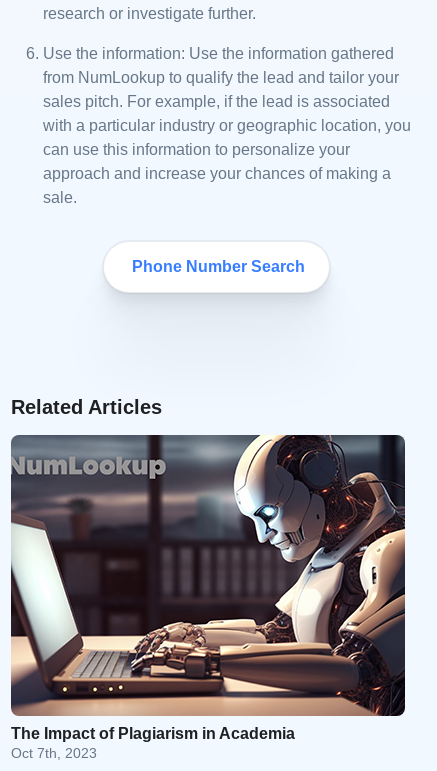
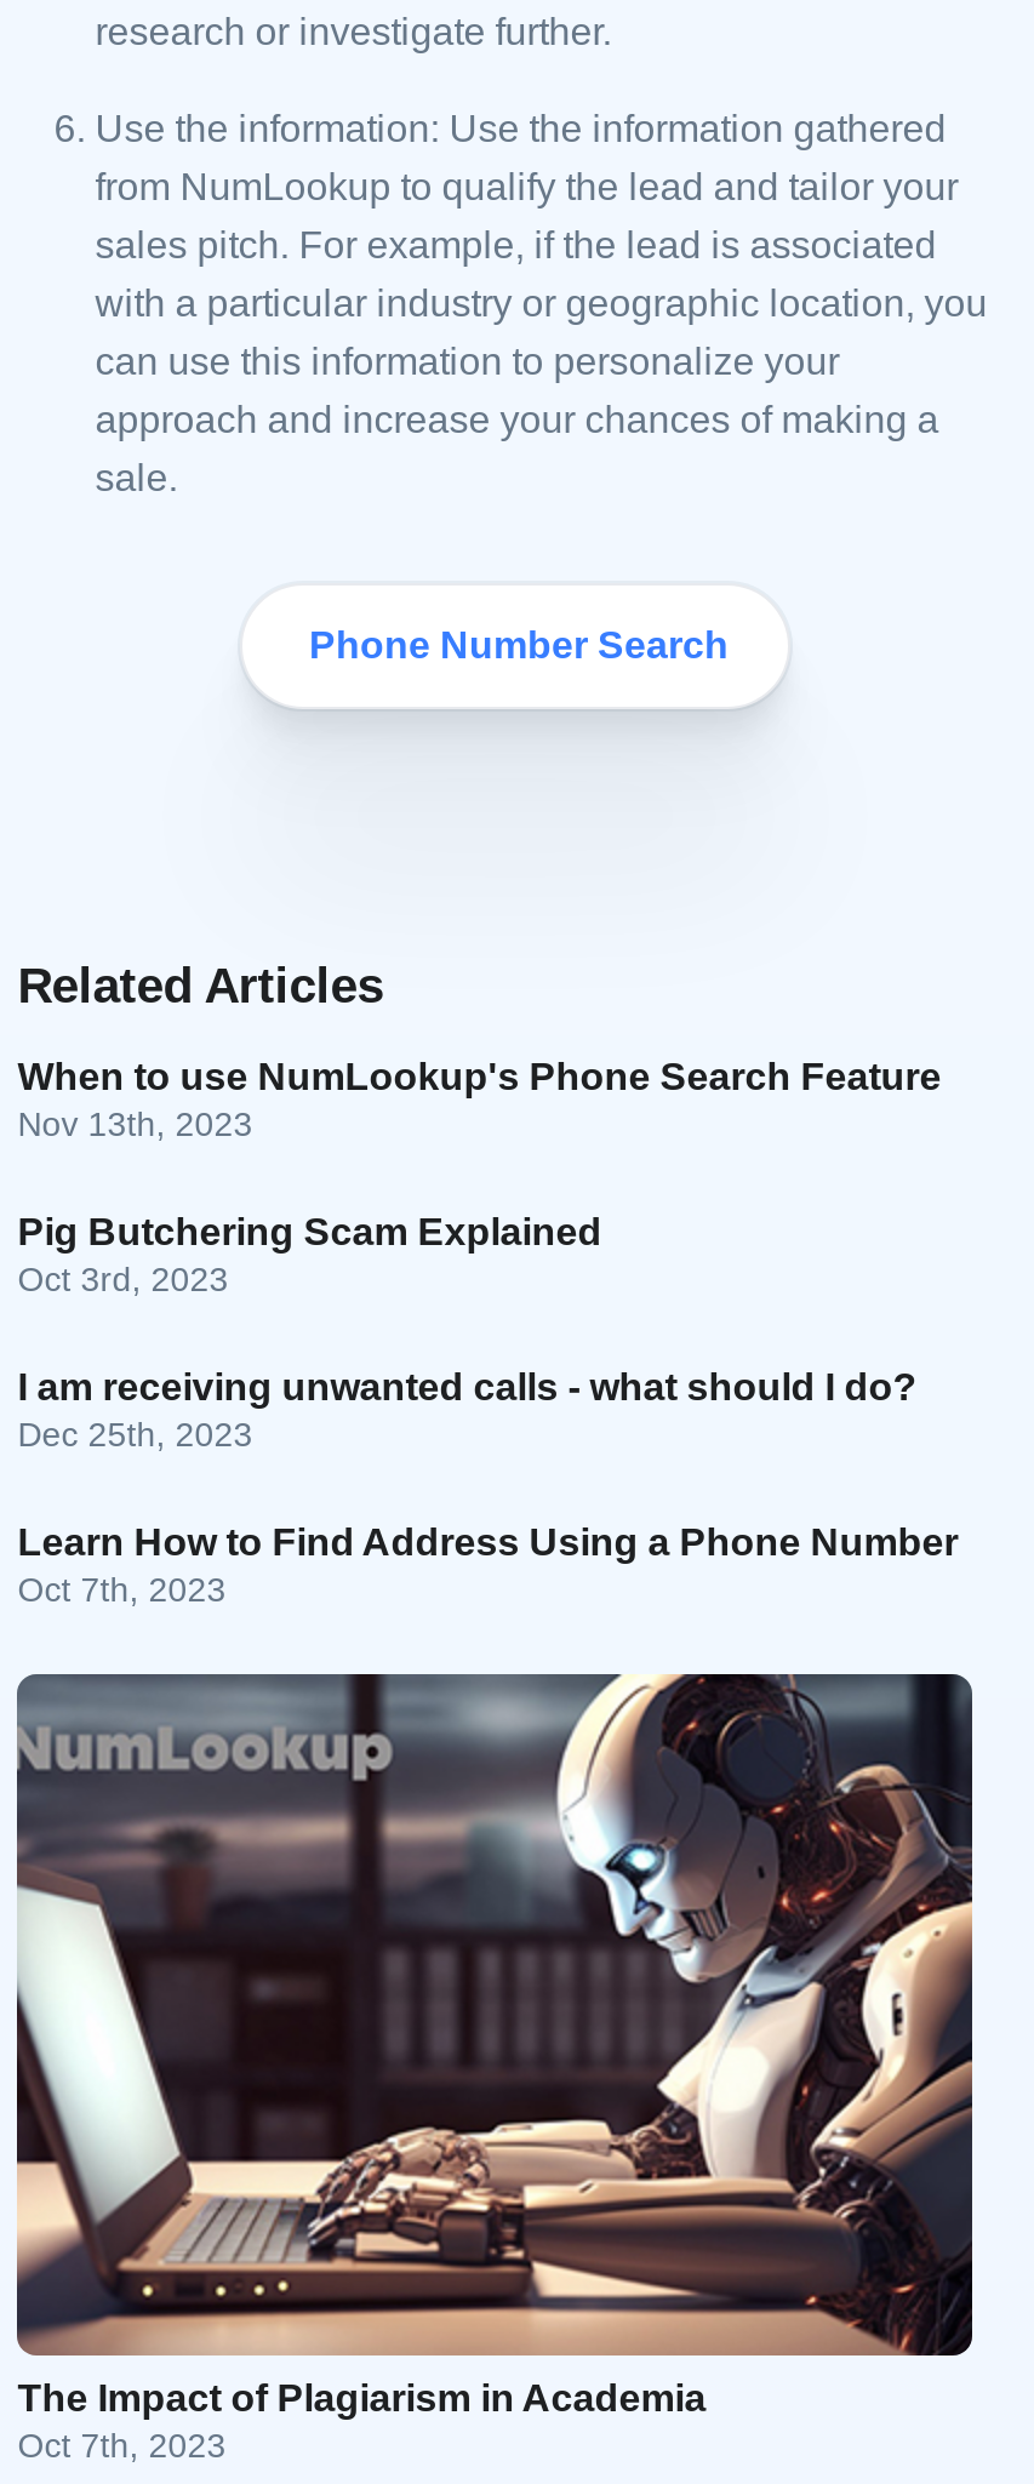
none -> [17,1056,958,1609] When to use NumLookup's Phone Search Feature | Nov 13th, 2023 | Pig Butchering Scam Explained | Oct 3rd, 2023 | I am receiving unwanted calls - what should I do? | Dec 25th, 2023 | Learn How to Find Address Using a Phone Number | Oct 7th, 2023

